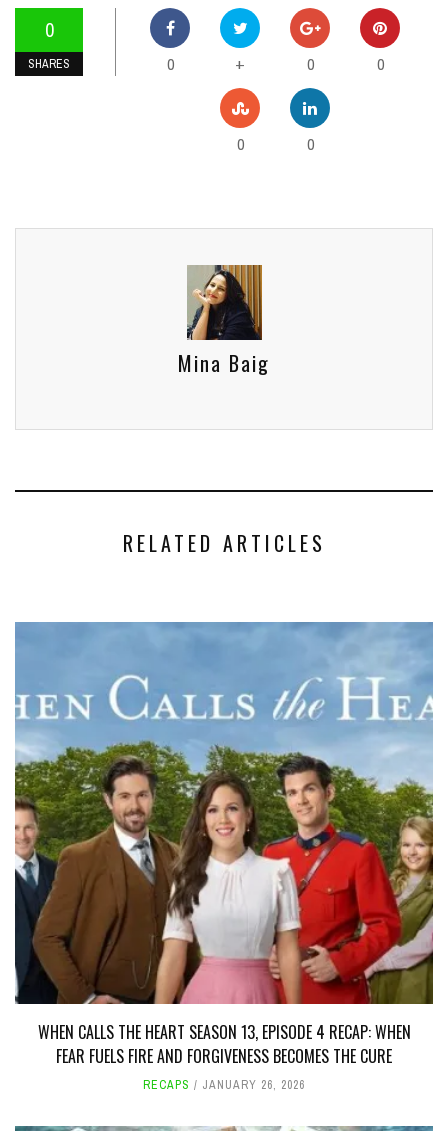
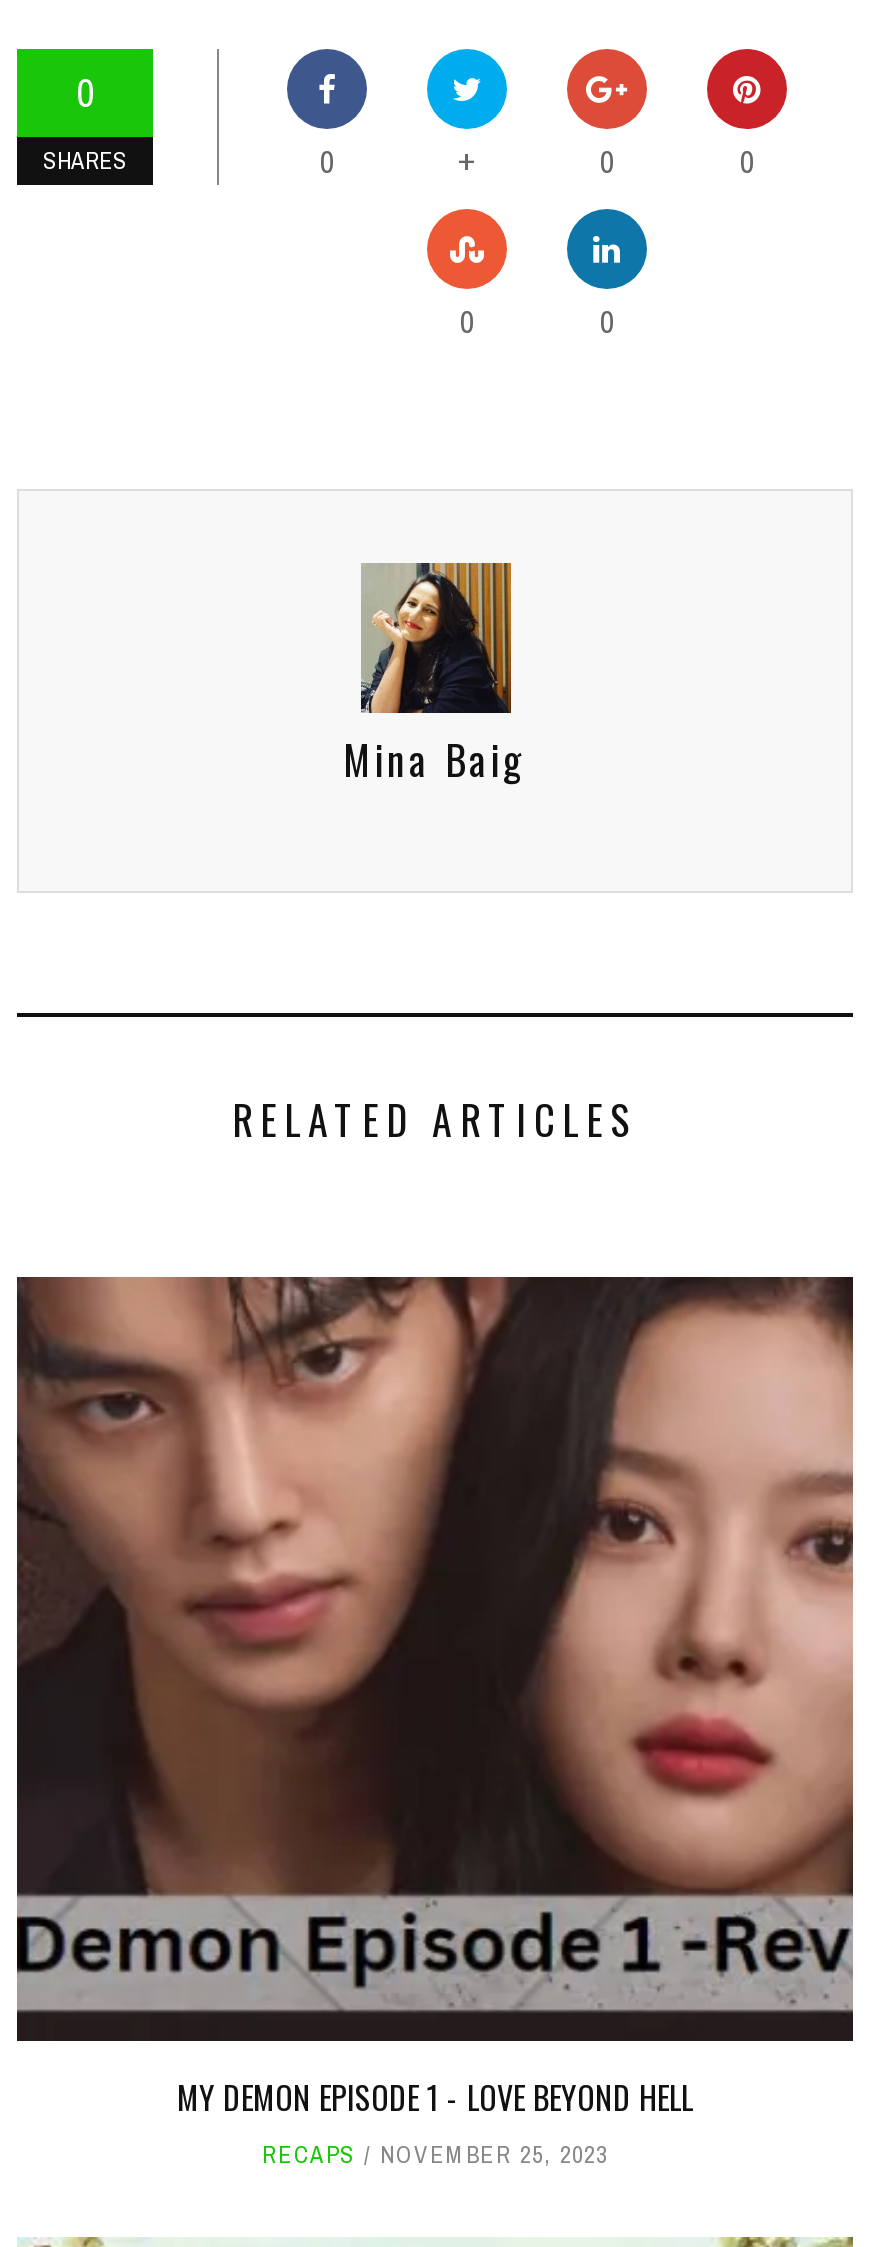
[14,621,434,1068] [image] | WHEN CALLS THE HEART SEASON 13, EPISODE 4 RECAP: WHEN | FEAR FUELS FIRE AND FORGIVENESS BECOMES THE CURE -> [15,1275,855,2121] [image] | MY DEMON EPISODE 1 - LOVE BEYOND HELL
[143,1077,305,1093] RECAPS JANUARY 26, 2026 -> [262,2139,608,2171] RECAPS NOVEMBER 25, 2023

